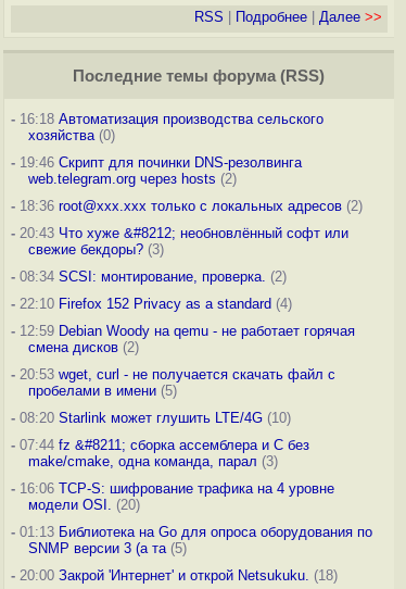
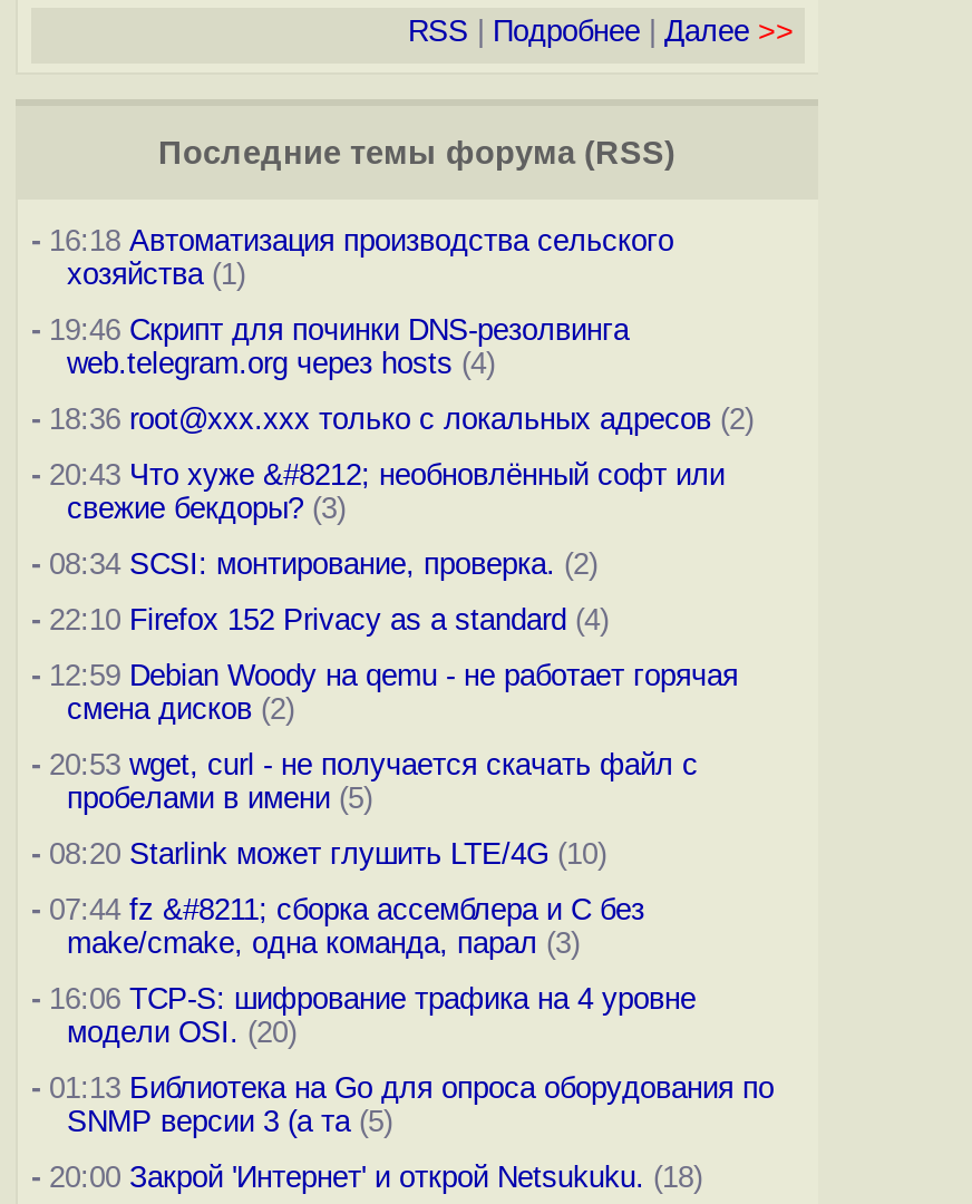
[28,127,115,143] хозяйства (0) -> [67,258,245,291] хозяйства (1)
[28,171,237,187] web.telegram.org через hosts (2) -> [67,347,495,380] web.telegram.org через hosts (4)

